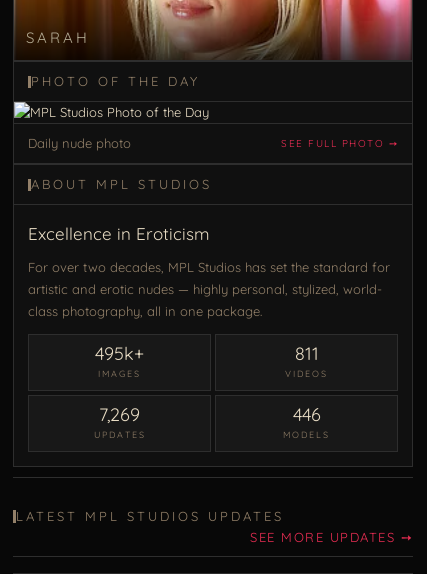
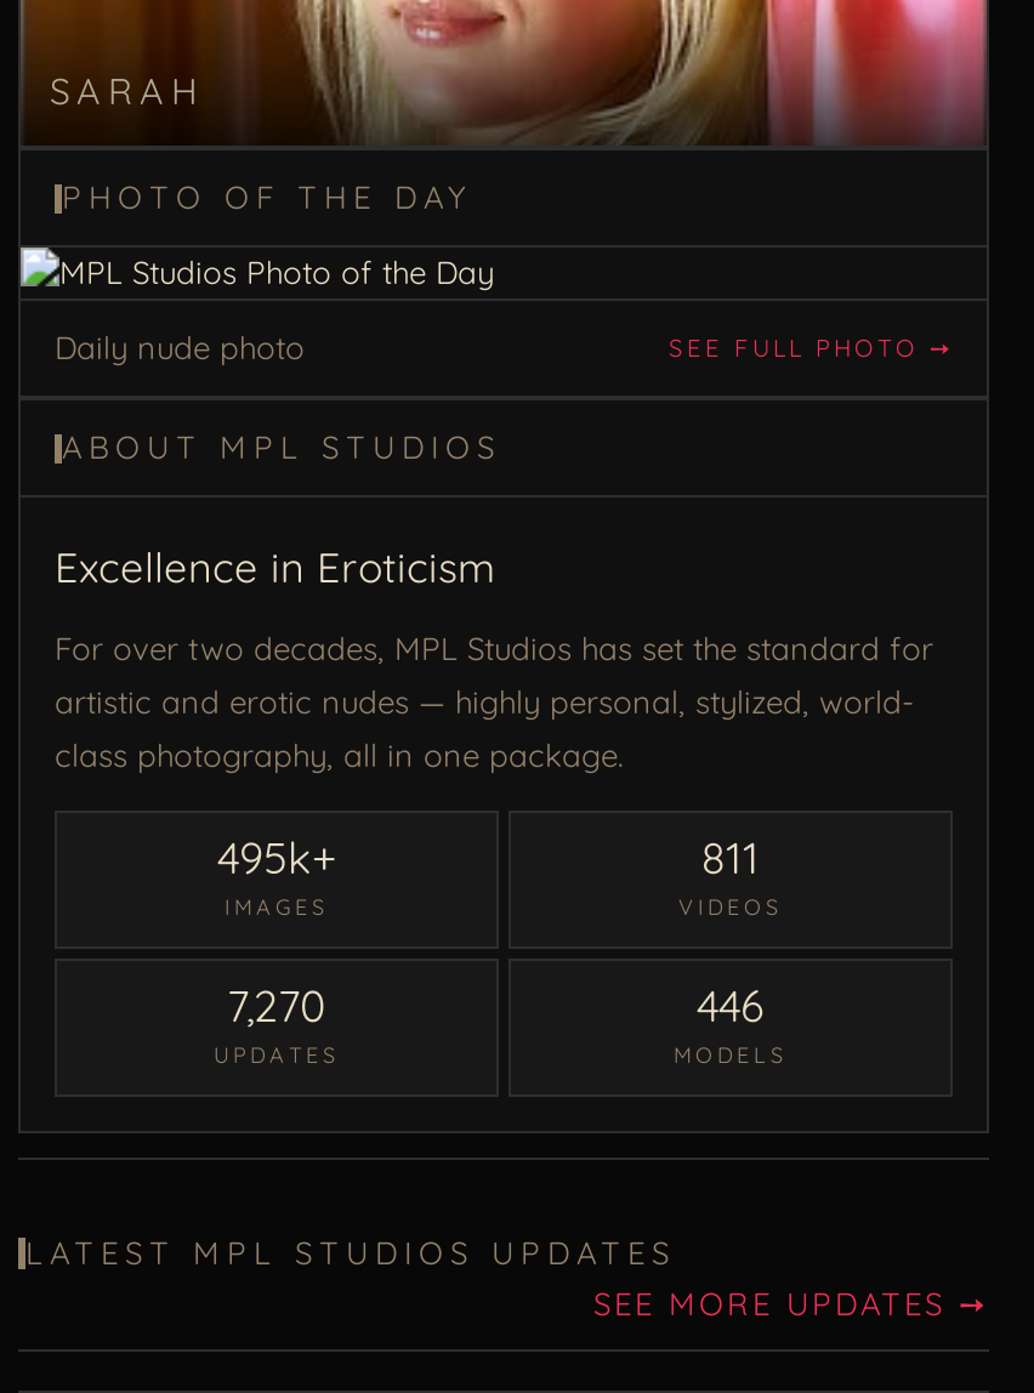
[99,403,140,426] 7,269 -> [227,979,326,1035] 7,270

